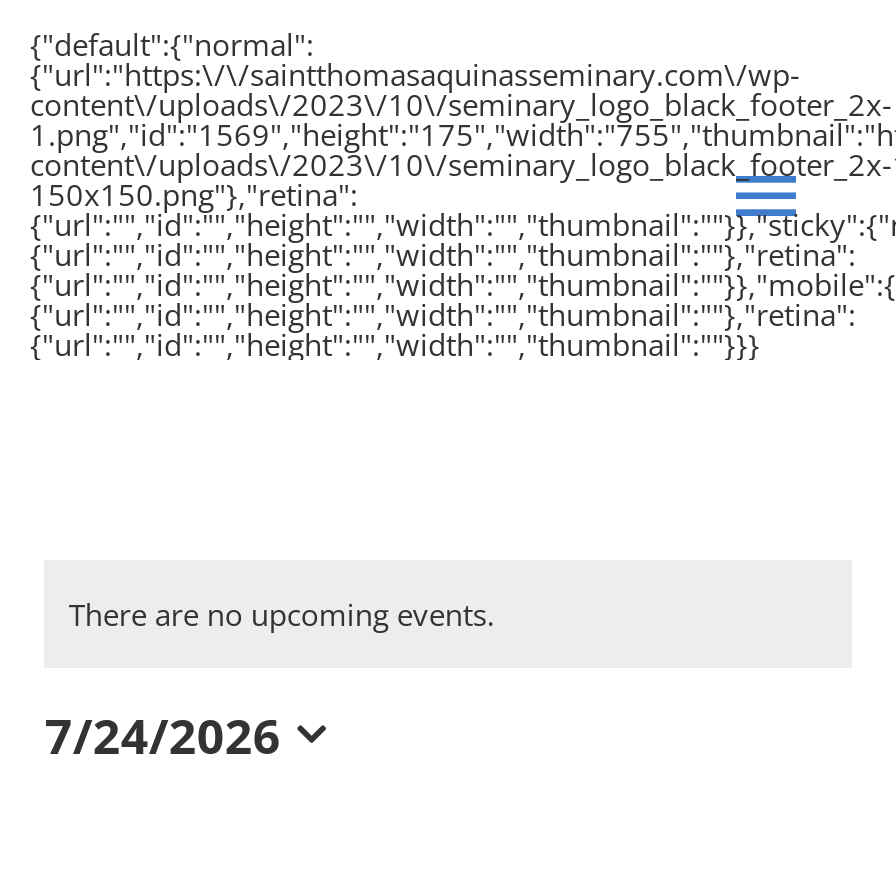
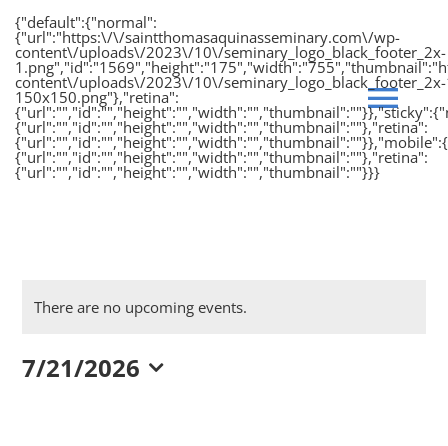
[45,702,281,768] 7/24/2026 -> [22,351,140,384] 7/21/2026

